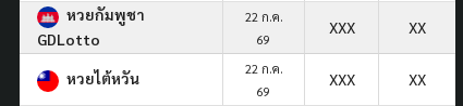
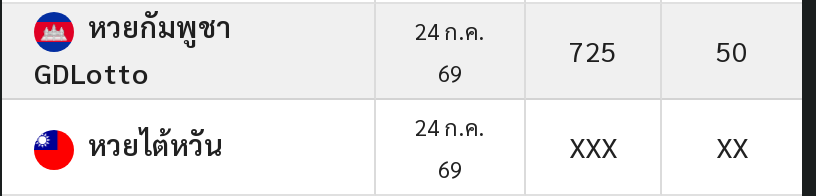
[245,8,283,25] 22 ก.ค. -> [415,16,485,46] 24 ก.ค.
[328,17,426,37] XXX | XX -> [569,32,748,68] 725 | 50
[245,60,283,77] 22 ก.ค. -> [415,112,485,142] 24 ก.ค.

